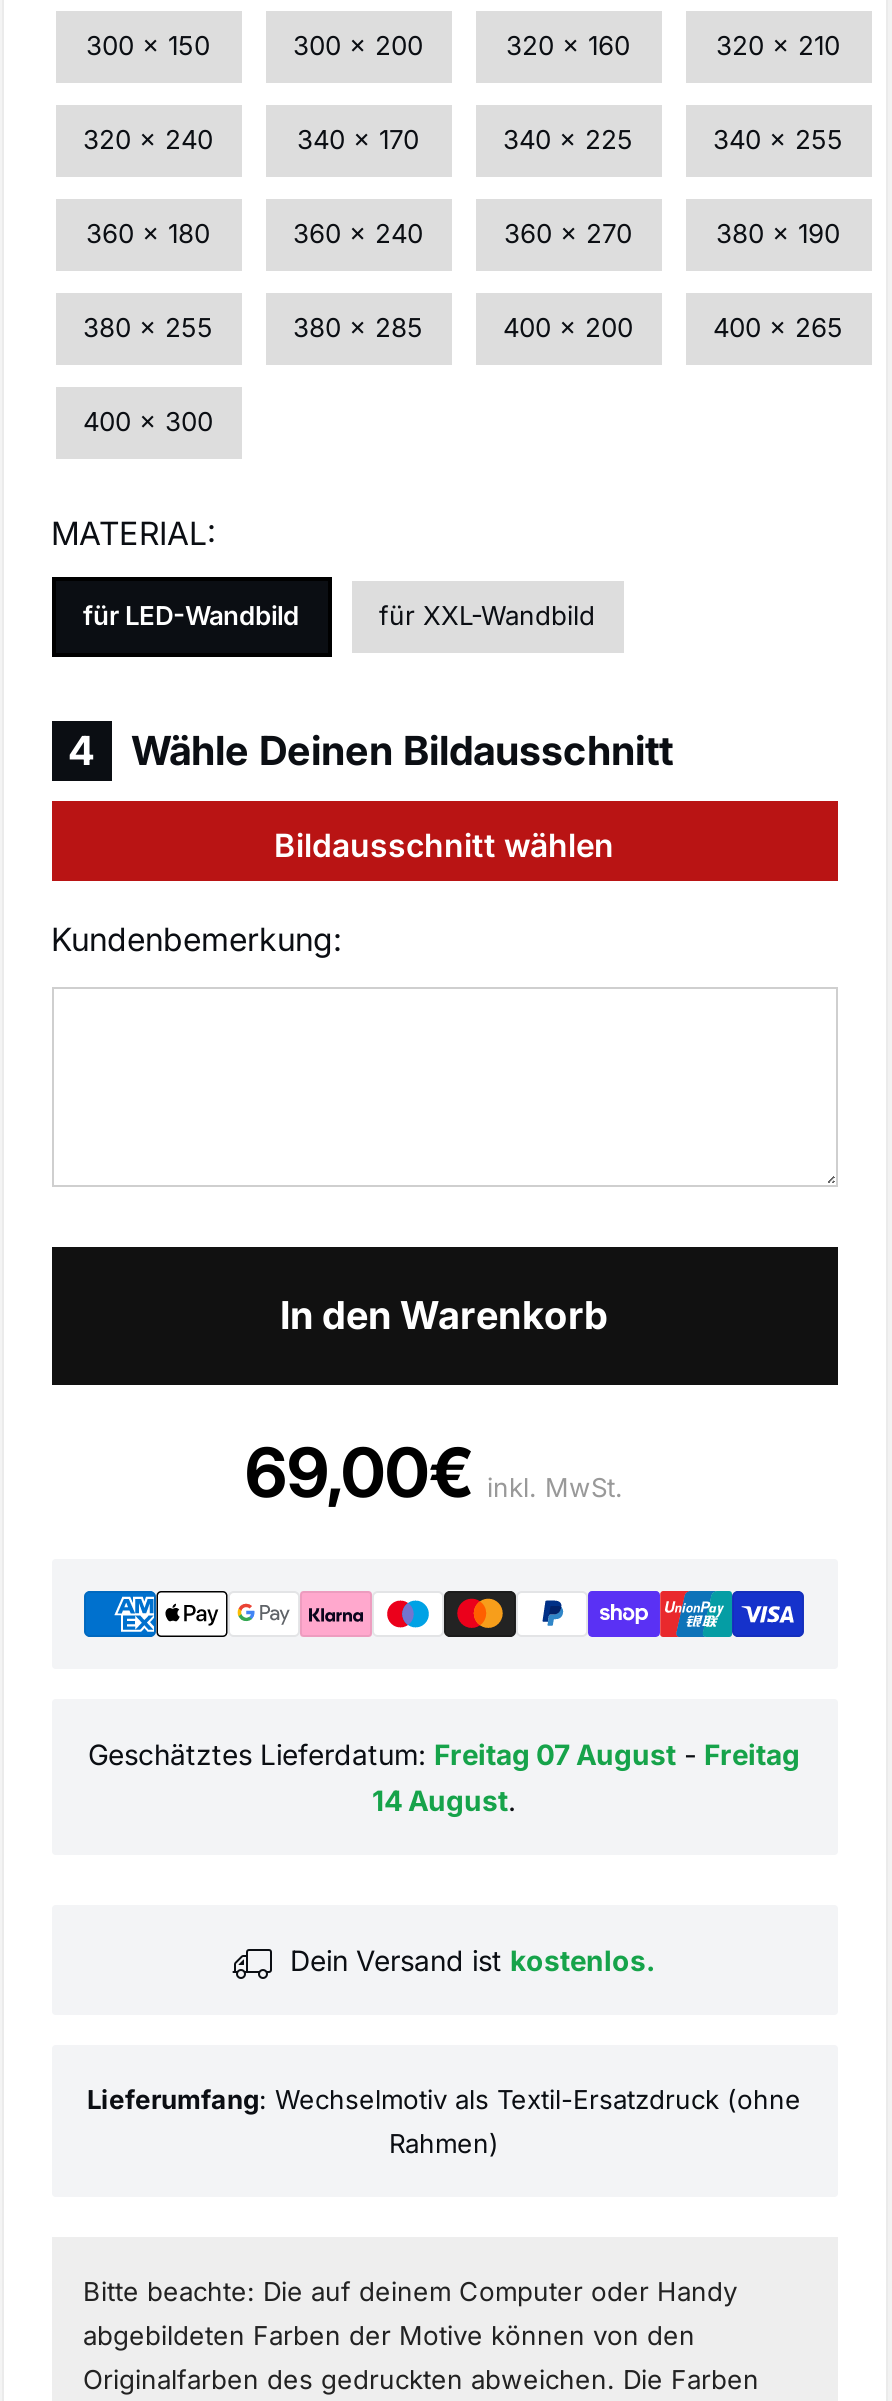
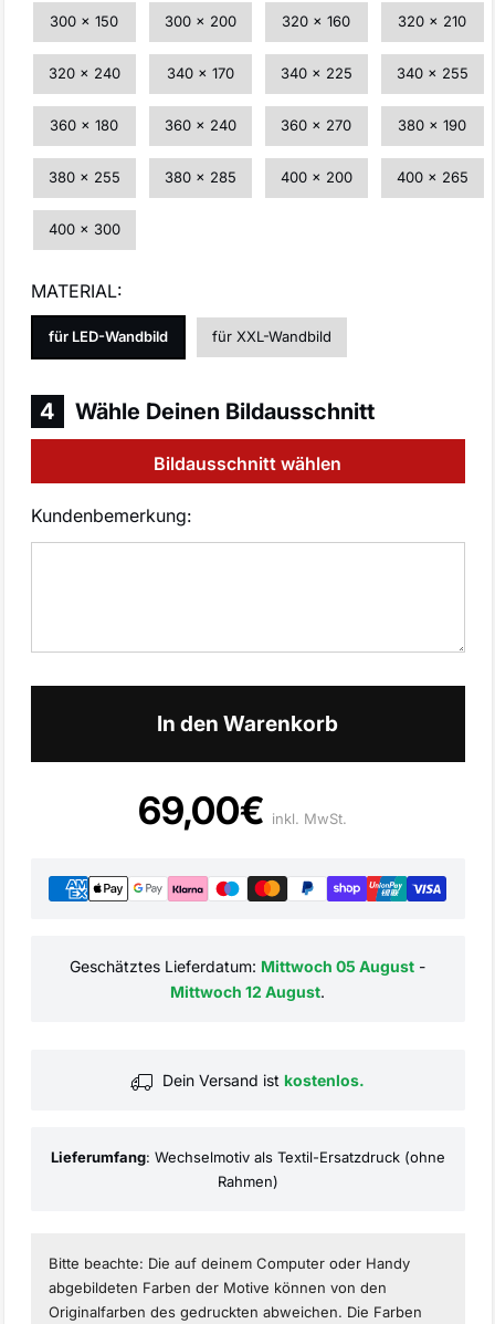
[88,1736,800,1816] Geschätztes Lieferdatum: Freitag 07 August - Freitag | 14 August. -> [70,956,425,1001] Geschätztes Lieferdatum: Mittwoch 05 August - | Mittwoch 12 August.

